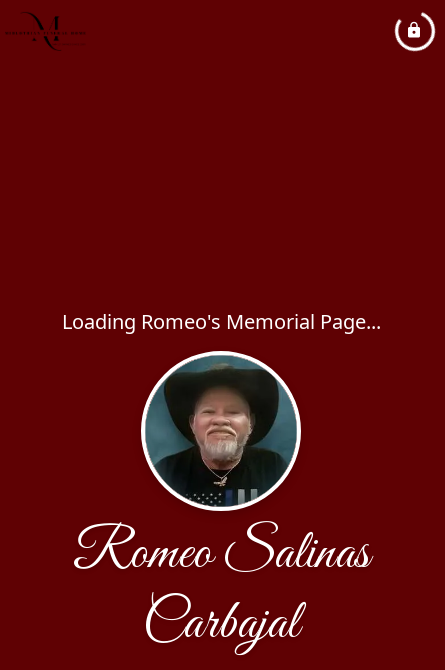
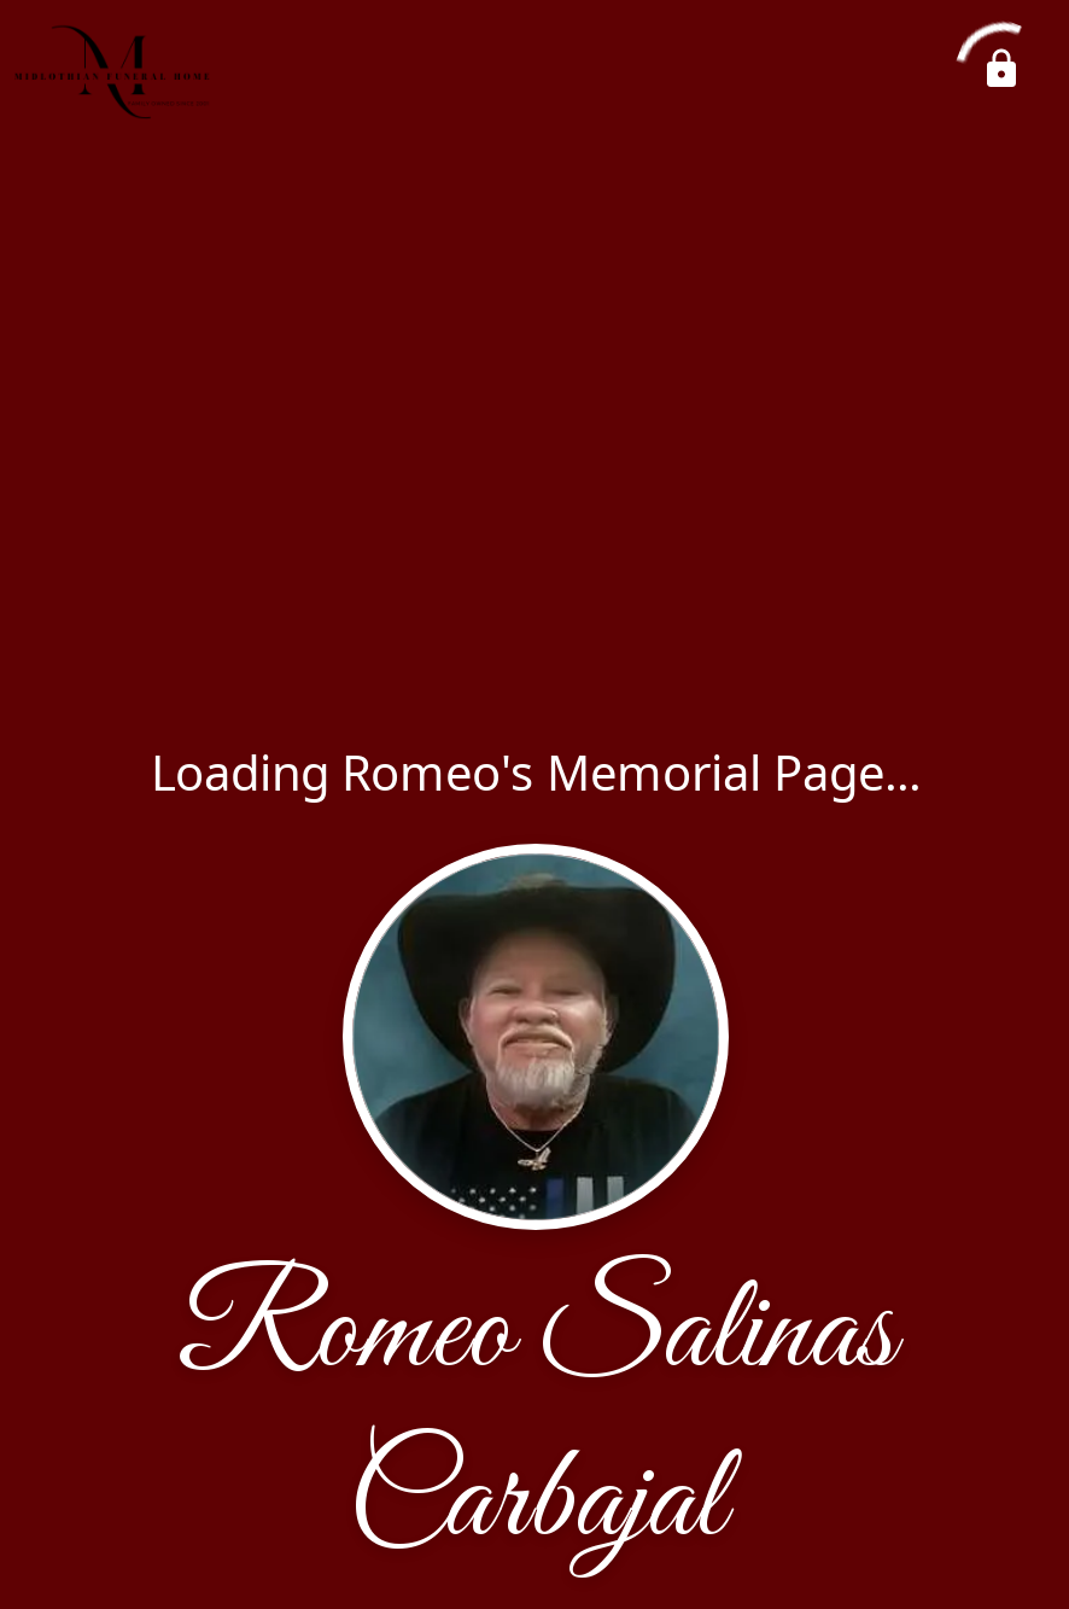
[394,11,436,52] [image] -> [956,21,1052,119] [image]

